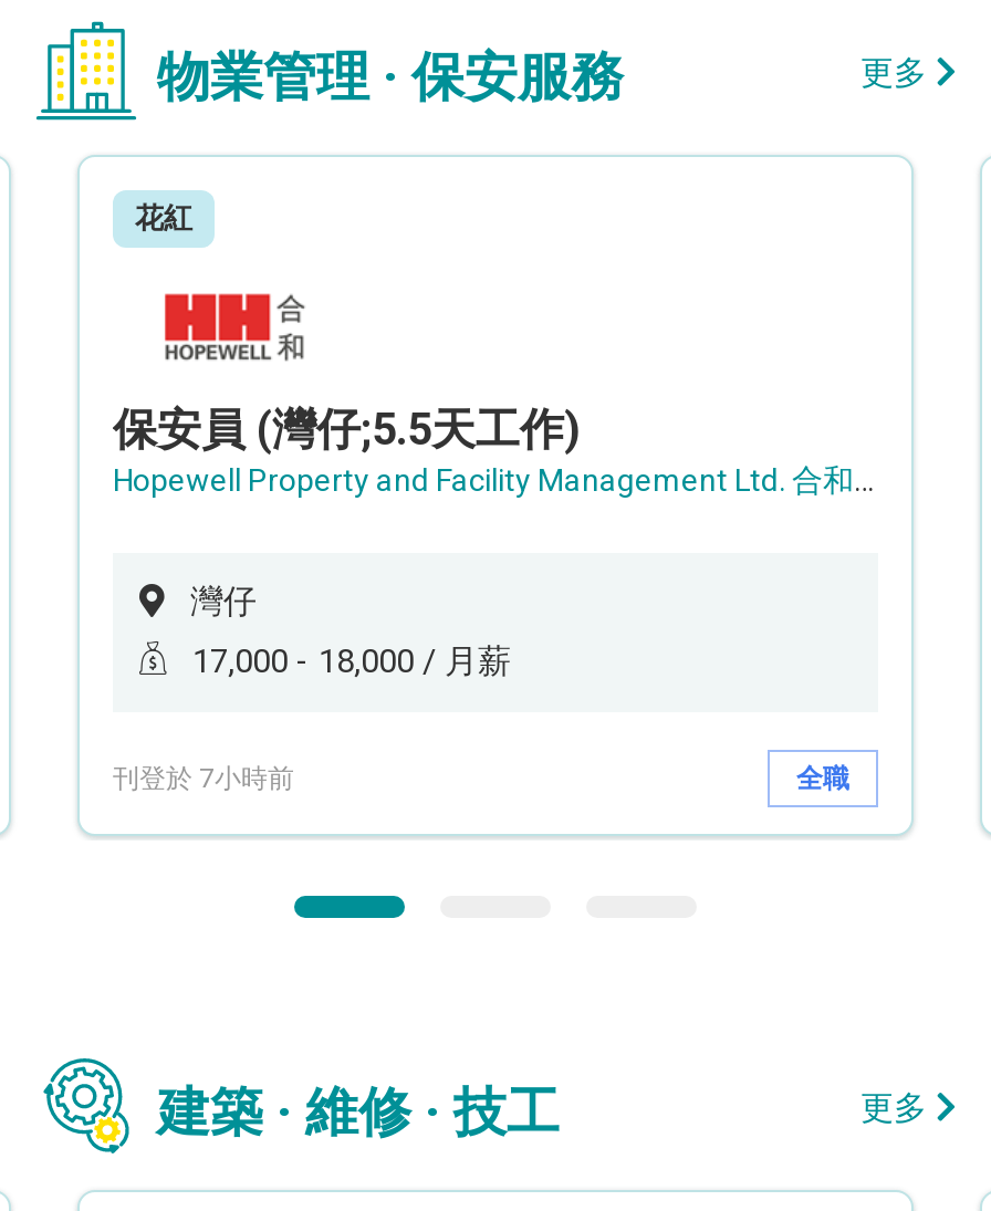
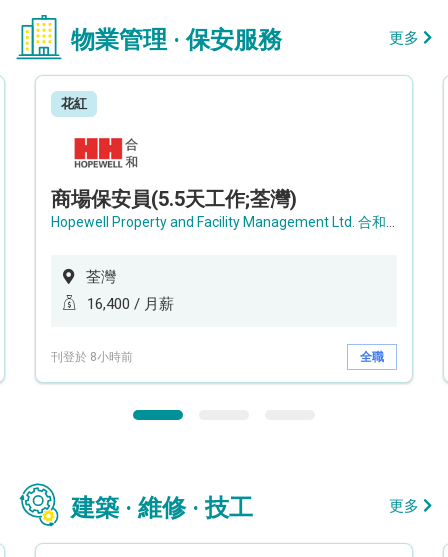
[113,402,580,455] 保安員 (灣仔;5.5天工作) -> [51,187,297,211] 商場保安員(5.5天工作;荃灣)
[190,582,257,622] 灣仔 -> [86,268,116,286] 荃灣
[192,642,511,682] 17,000 - 18,000 / 月薪 -> [87,295,174,313] 16,400 / 月薪
[113,762,294,793] 刊登於 7小時前 -> [51,349,133,363] 刊登於 8小時前

